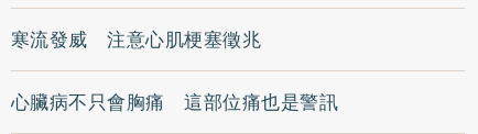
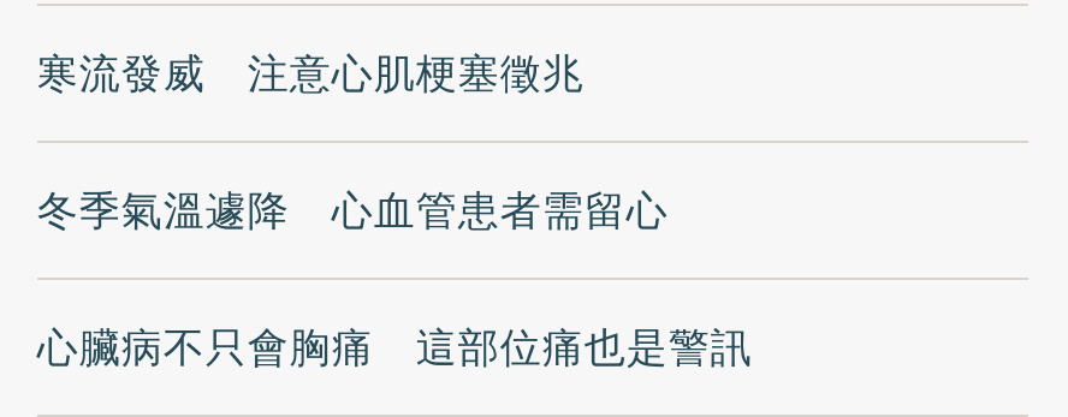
none -> [37,180,668,242] 冬季氣溫遽降 心血管患者需留心

